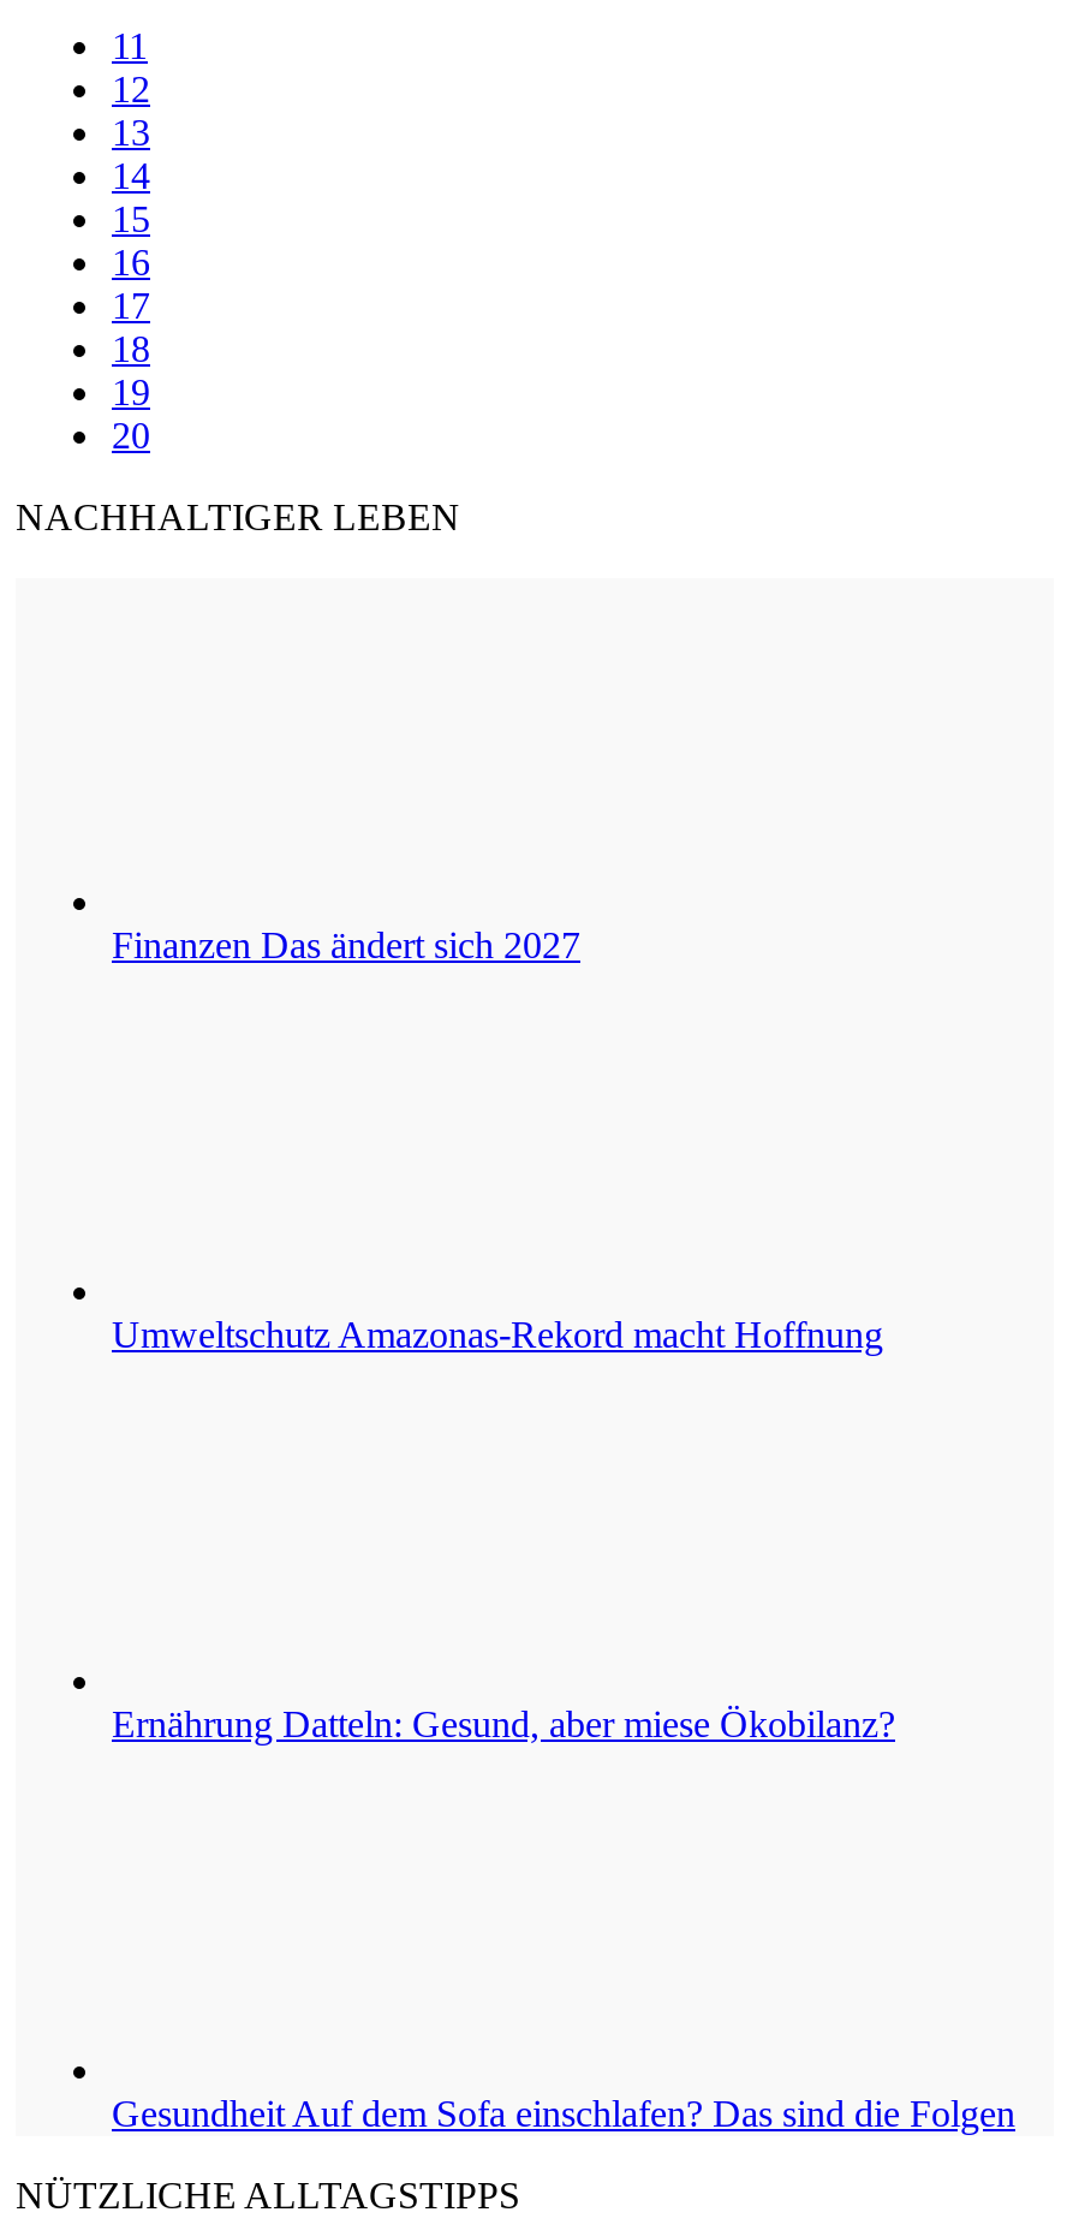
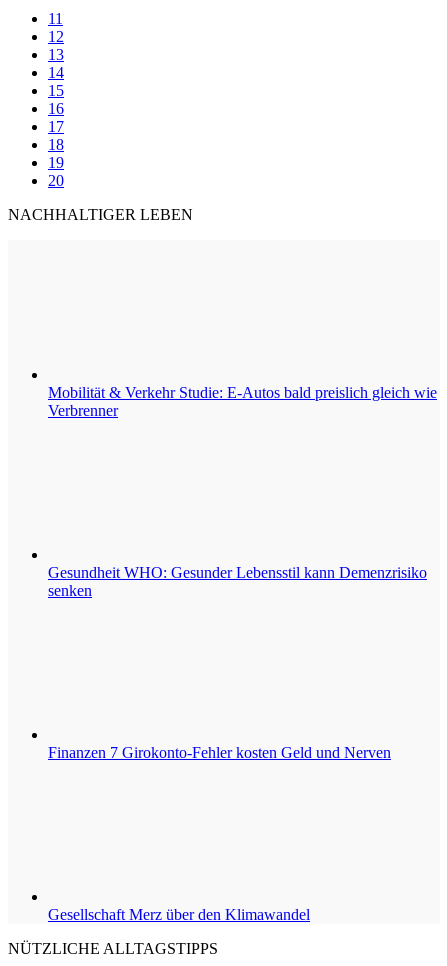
[112,924,580,965] Finanzen Das ändert sich 2027 -> [48,384,437,419] Mobilität & Verkehr Studie: E-Autos bald preislich gleich wie | Verbrenner
[112,1314,883,1355] Umweltschutz Amazonas-Rekord macht Hoffnung -> [48,564,427,599] Gesundheit WHO: Gesunder Lebensstil kann Demenzrisiko | senken
[112,1703,895,1744] Ernährung Datteln: Gesund, aber miese Ökobilanz? -> [48,744,391,761] Finanzen 7 Girokonto-Fehler kosten Geld und Nerven
[112,2093,1015,2134] Gesundheit Auf dem Sofa einschlafen? Das sind die Folgen -> [48,906,310,923] Gesellschaft Merz über den Klimawandel

